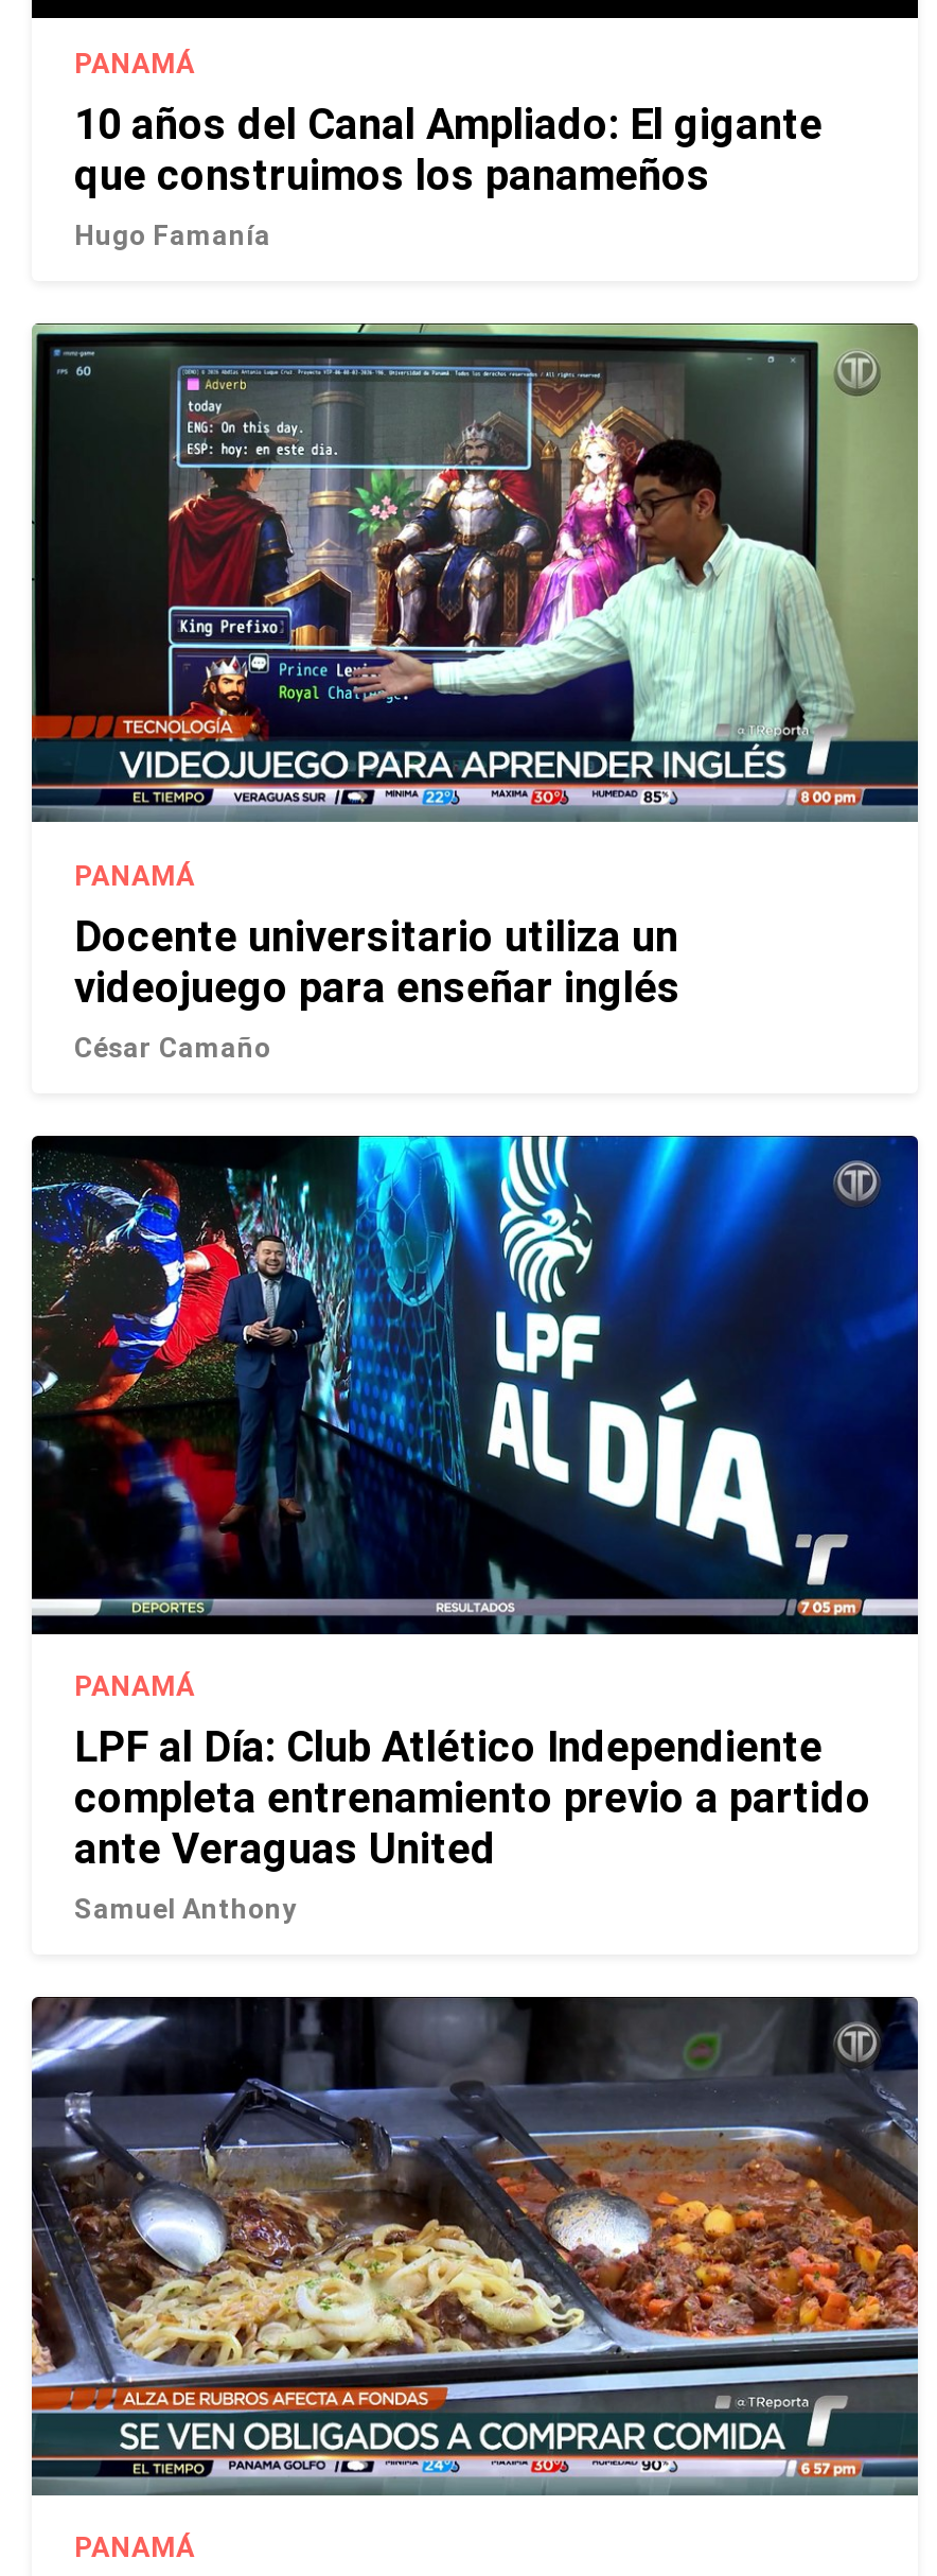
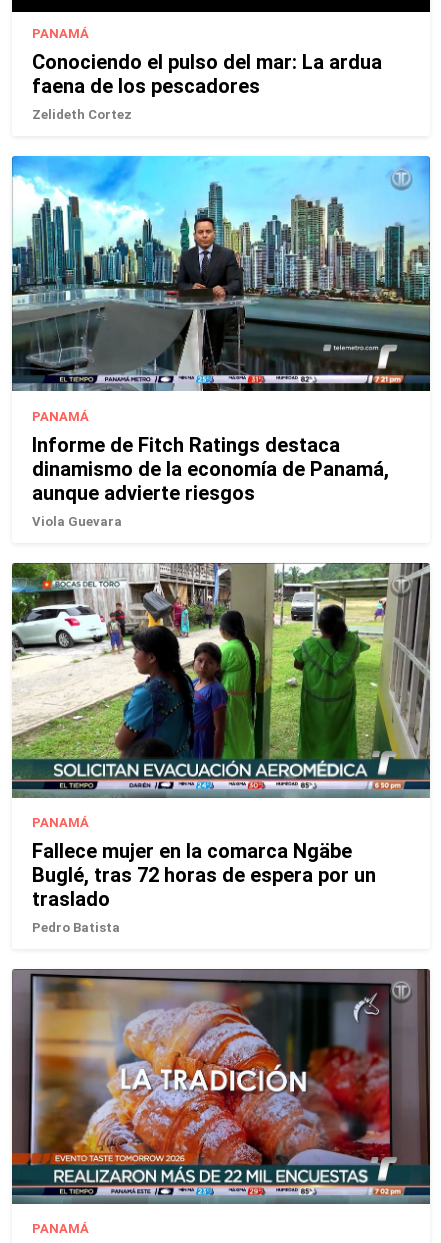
[74,99,823,252] 10 años del Canal Ampliado: El gigante | que construimos los panameños | Hugo Famanía -> [32,50,382,122] Conociendo el pulso del mar: La ardua | faena de los pescadores | Zelideth Cortez
[30,321,920,824] [image] -> [11,155,431,392] [image]
[74,910,680,1063] Docente universitario utiliza un | videojuego para enseñar inglés | César Camaño -> [32,433,389,529] Informe de Fitch Ratings destaca | dinamismo de la economía de Panamá, | aunque advierte riesgos | Viola Guevara
[30,1134,920,1924] [image] | LPF al Día: Club Atlético Independiente | completa entrenamiento previo a partido | ante Veraguas United | Samuel Anthony -> [11,562,431,935] [image] | Fallece mujer en la comarca Ngäbe | Buglé, tras 72 horas de espera por un | traslado | Pedro Batista
[30,1997,920,2478] [image] -> [11,969,431,1196] [image]

